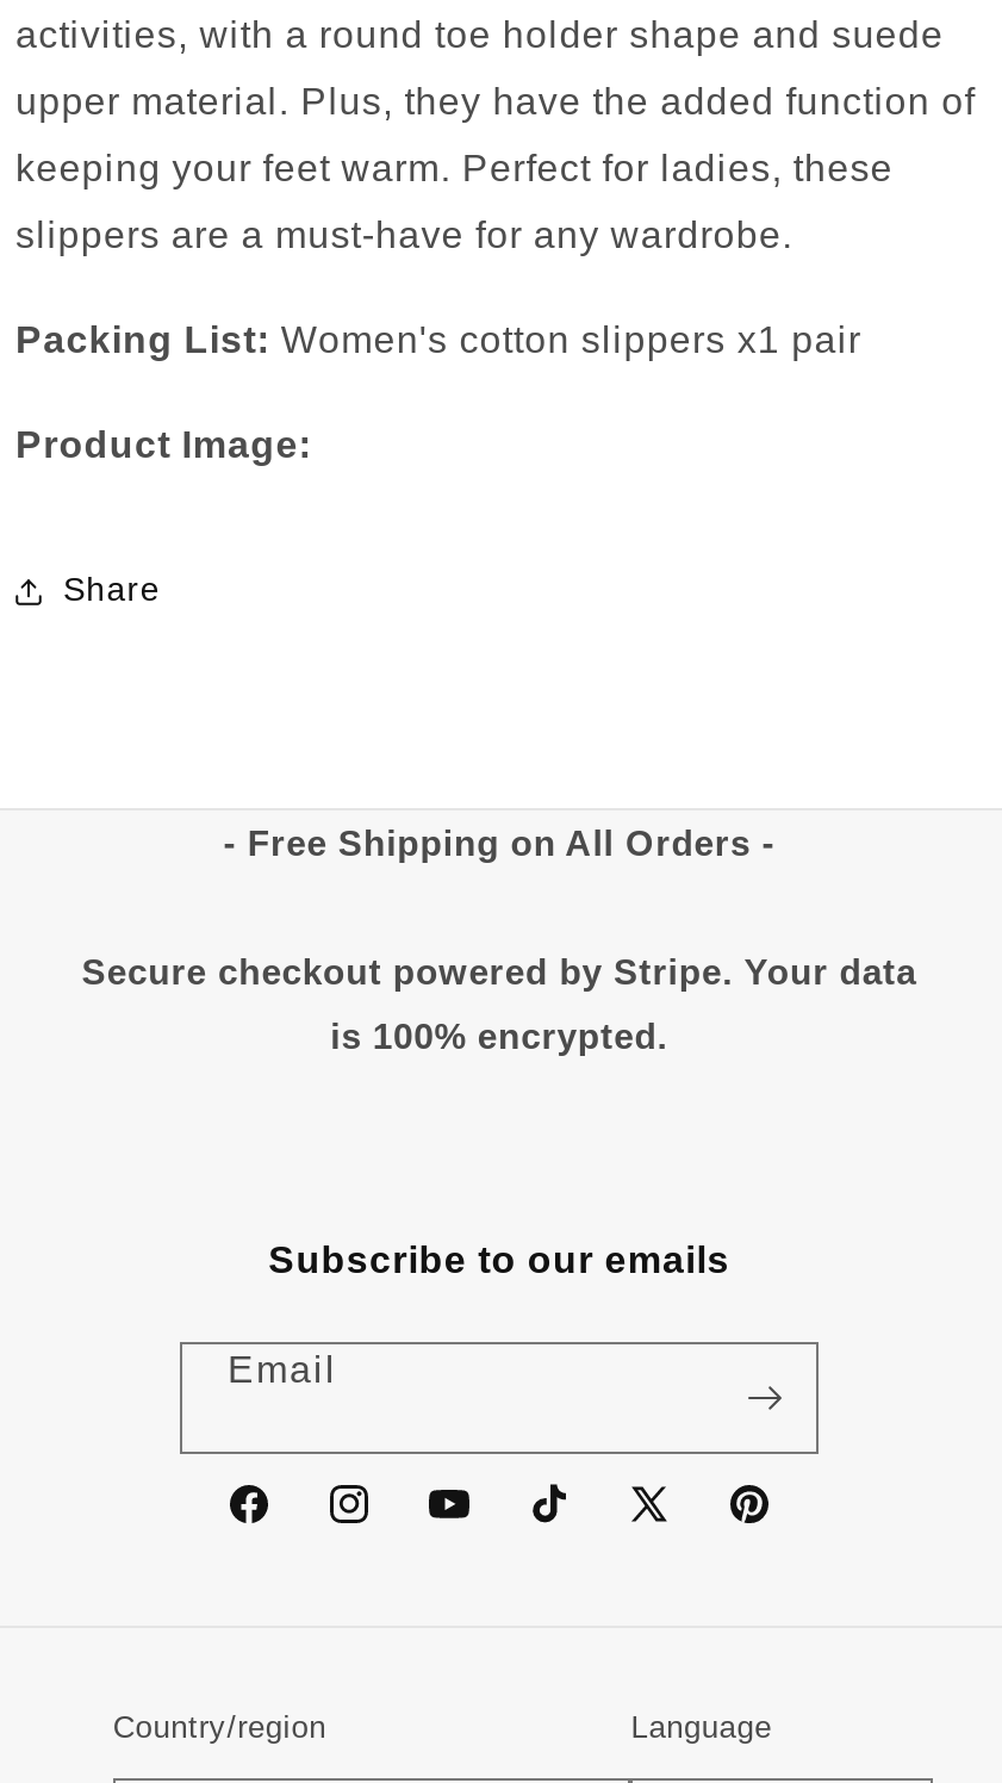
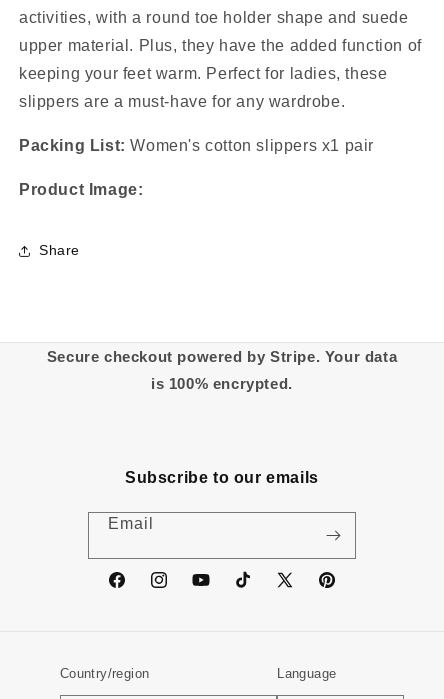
[223,822,775,862] - Free Shipping on All Orders - -> none

